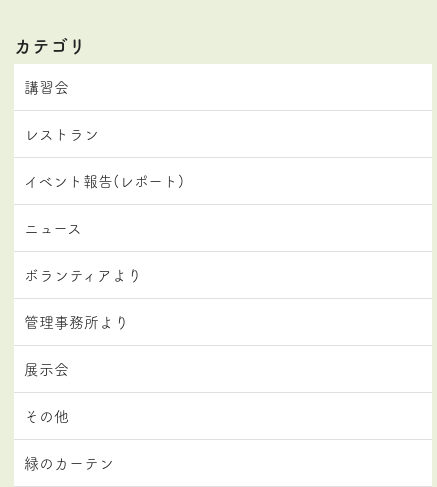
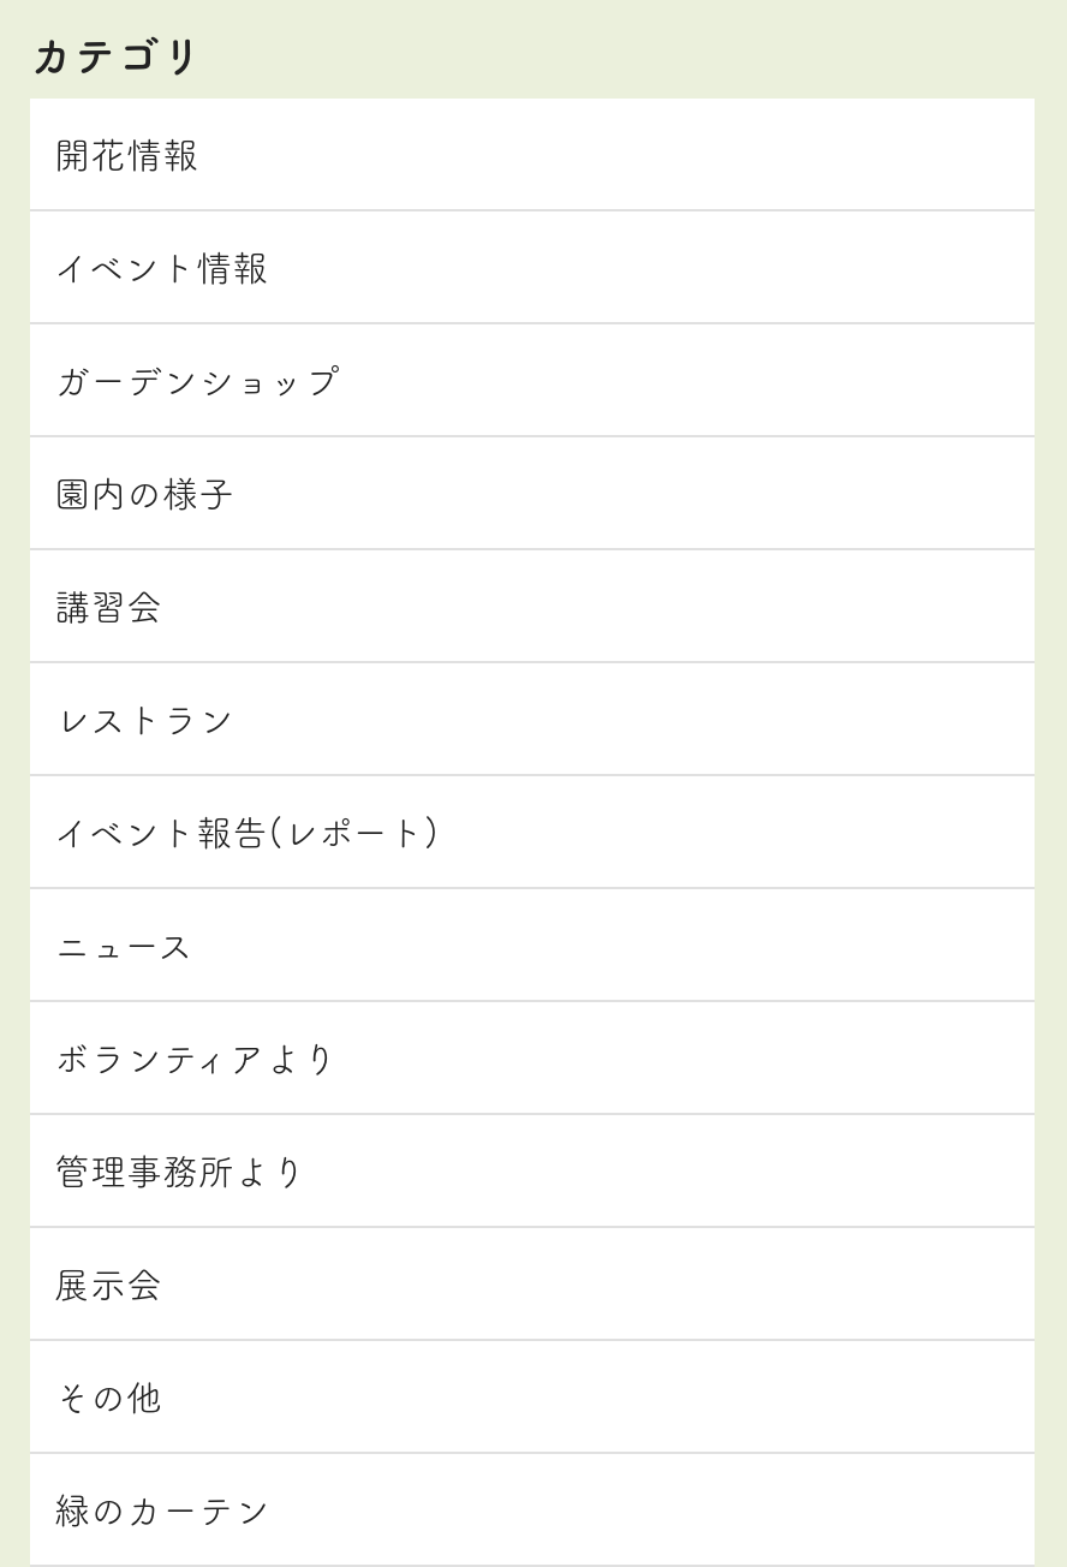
none -> [54,127,340,517] 開花情報 | イベント情報 | ガーデンショップ | 園内の様子

